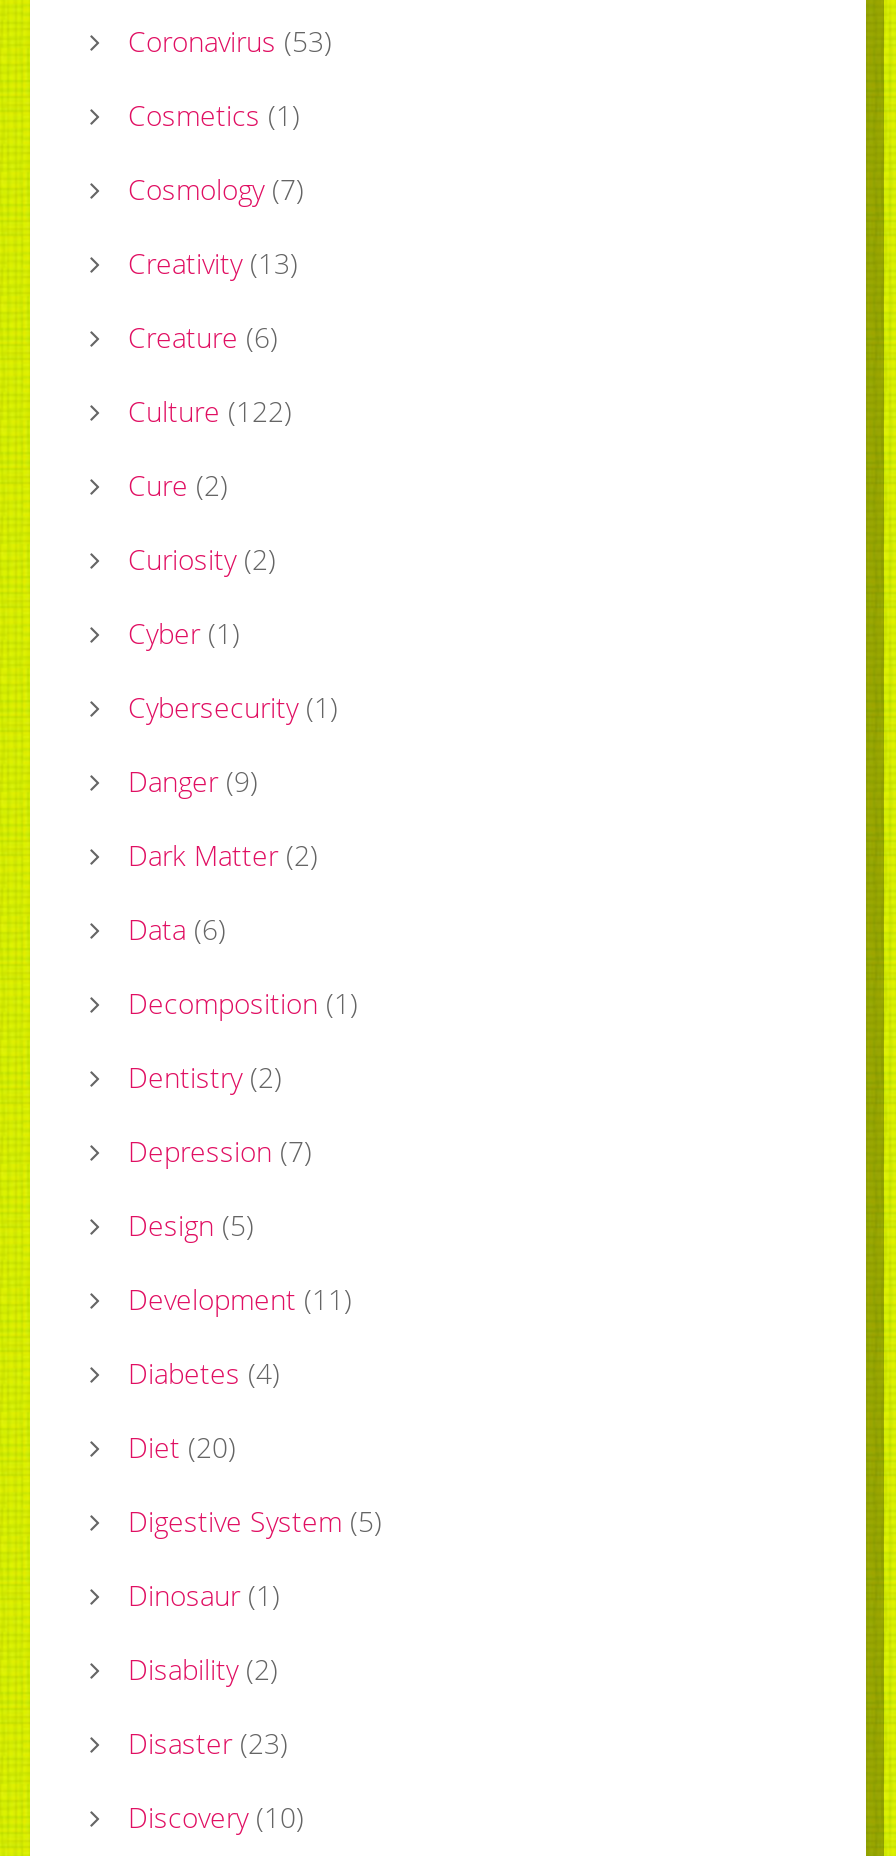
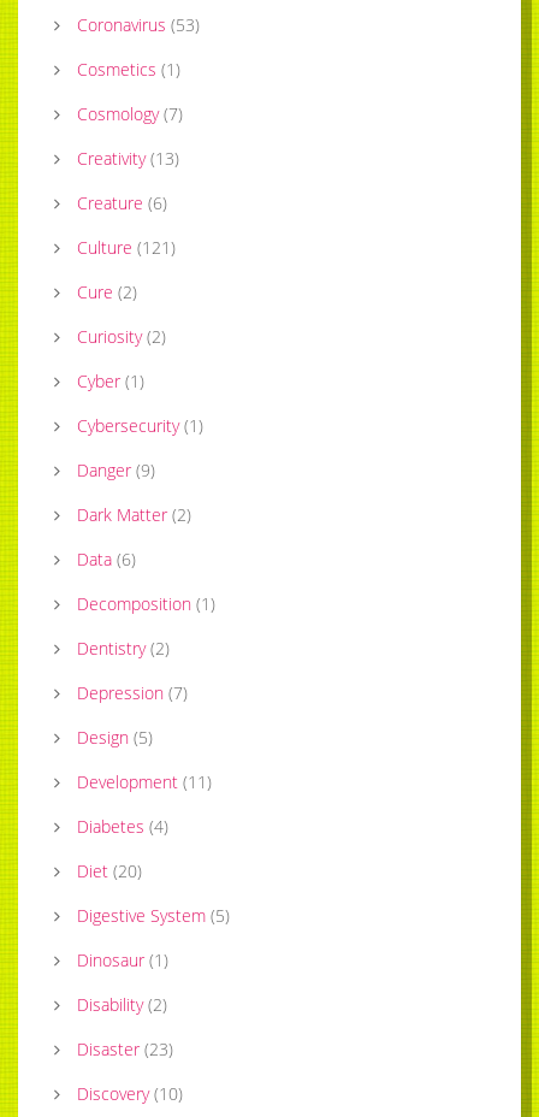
[128,392,292,430] Culture (122) -> [77,236,176,259] Culture (121)

